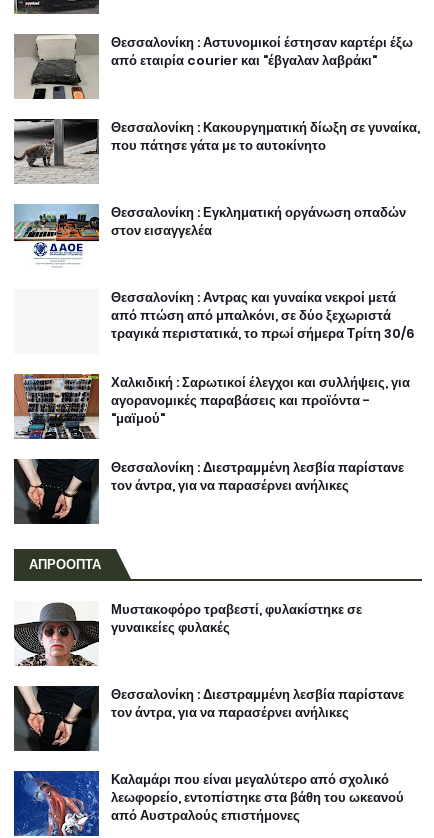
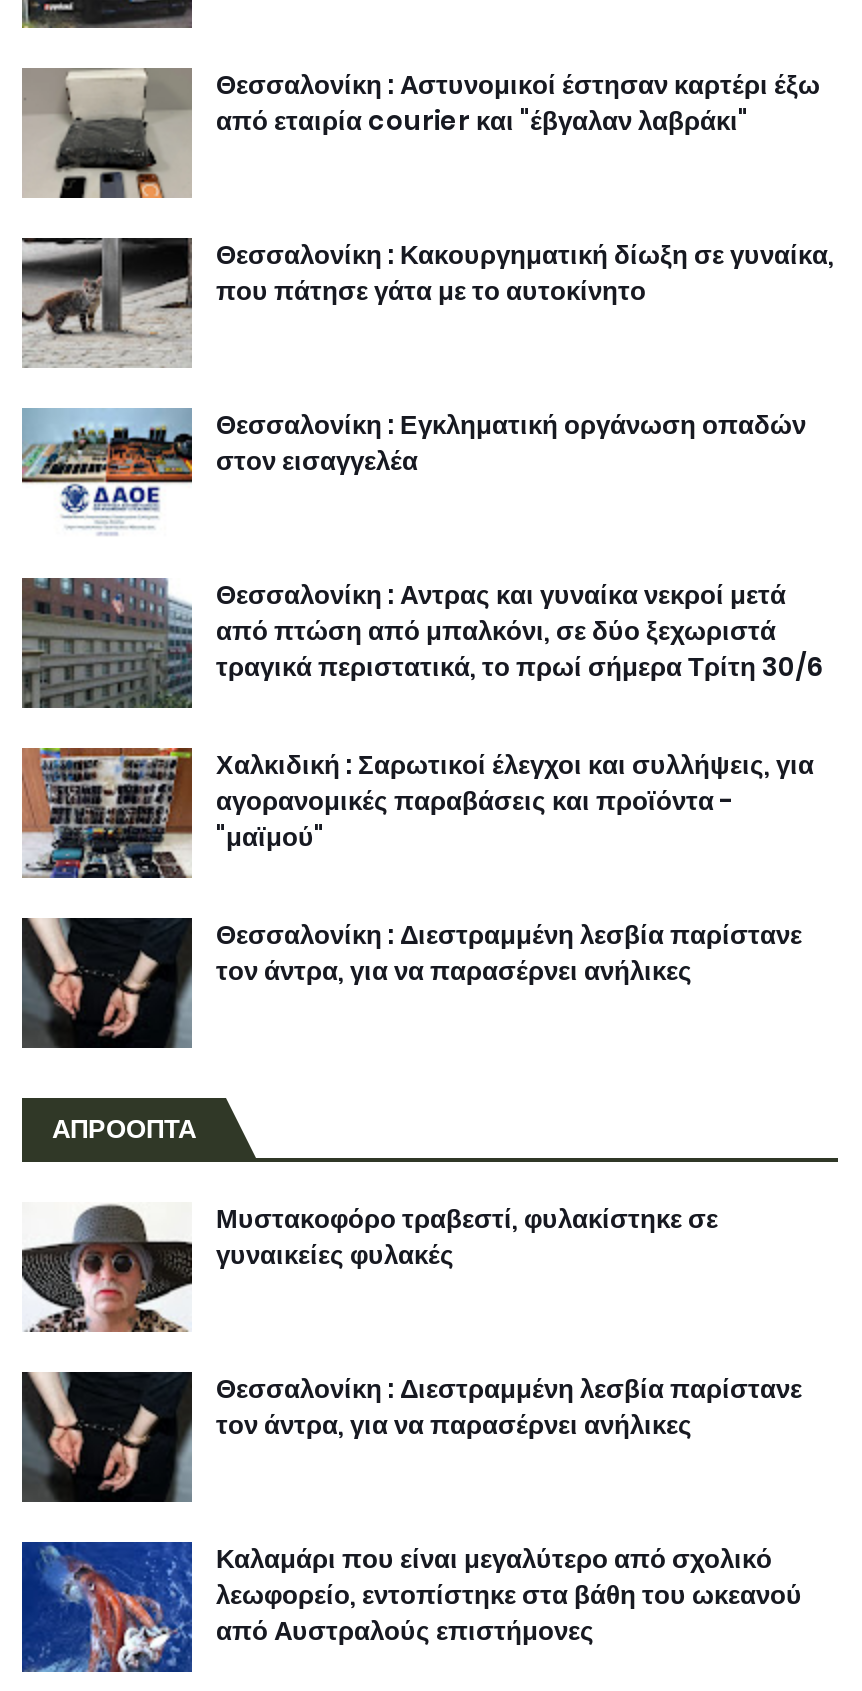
none -> [20,576,194,710] [image]

